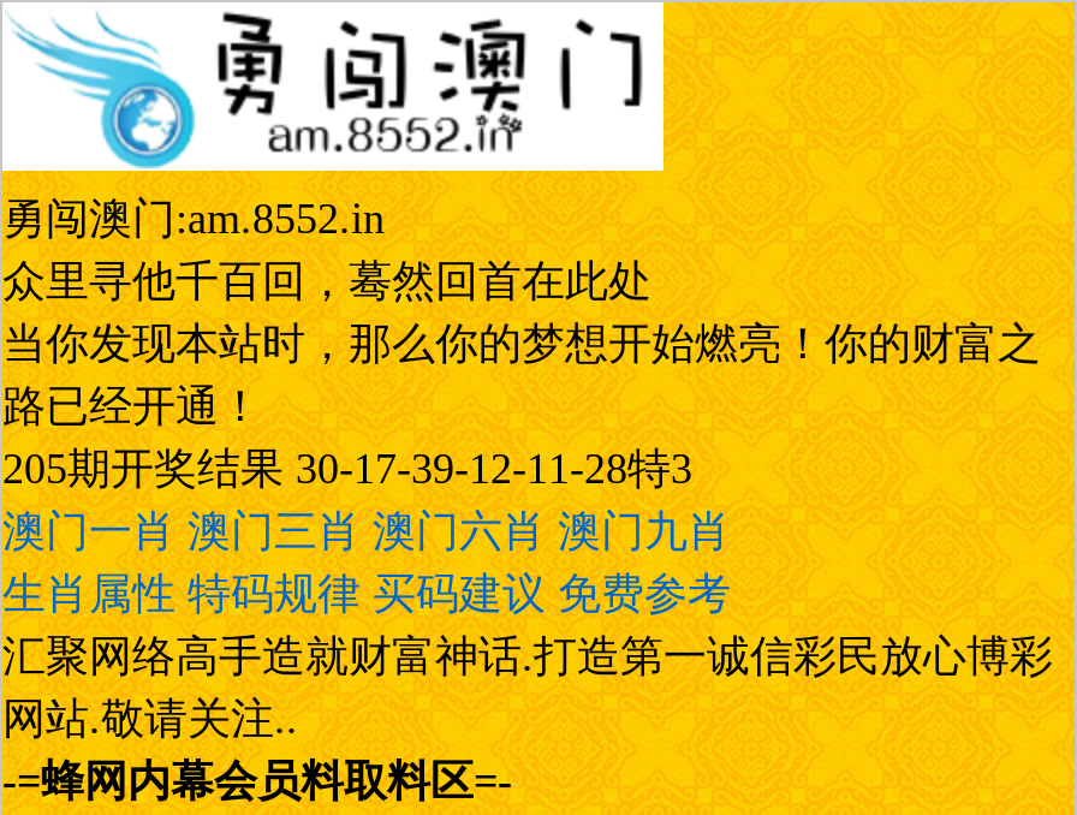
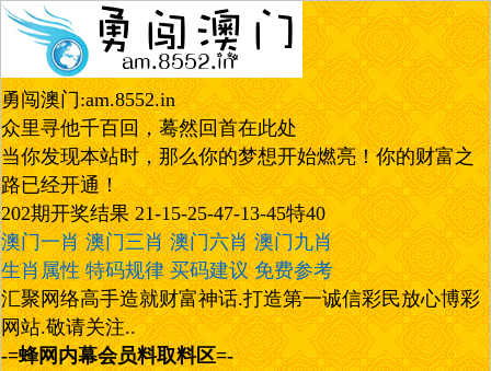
[2,445,692,493] 205期开奖结果 30-17-39-12-11-28特3 -> [1,202,326,224] 202期开奖结果 21-15-25-47-13-45特40

